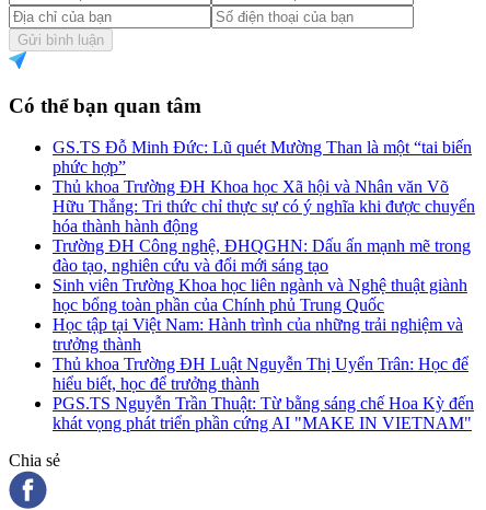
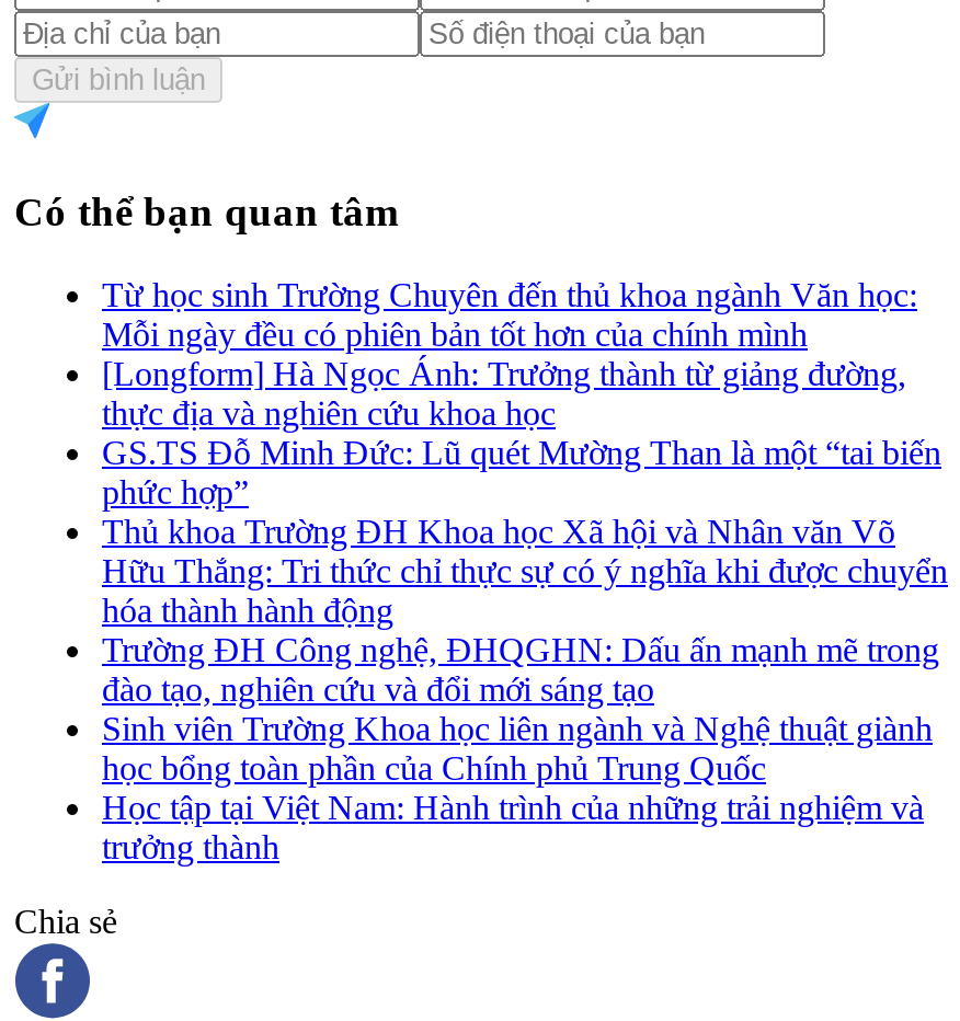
none -> [102,277,917,432] Từ học sinh Trường Chuyên đến thủ khoa ngành Văn học: | Mỗi ngày đều có phiên bản tốt hơn của chính mình | [Longform] Hà Ngọc Ánh: Trưởng thành từ giảng đường, | thực địa và nghiên cứu khoa học
moved [53,138,475,354] -> [102,434,948,866]: GS.TS Đỗ Minh Đức: Lũ quét Mường Than là một “tai biến | phức hợp” | Thủ khoa Trường ĐH Khoa học Xã hội và Nhân văn Võ | ... | Học tập tại Việt Nam: Hành trình của những trải nghiệm và | trưởng thành
[53,355,474,433] Thủ khoa Trường ĐH Luật Nguyễn Thị Uyển Trân: Học để | hiểu biết, học để trưởng thành | PGS.TS Nguyễn Trần Thuật: Từ bằng sáng chế Hoa Kỳ đến | khát vọng phát triển phần cứng AI "MAKE IN VIETNAM" -> none

